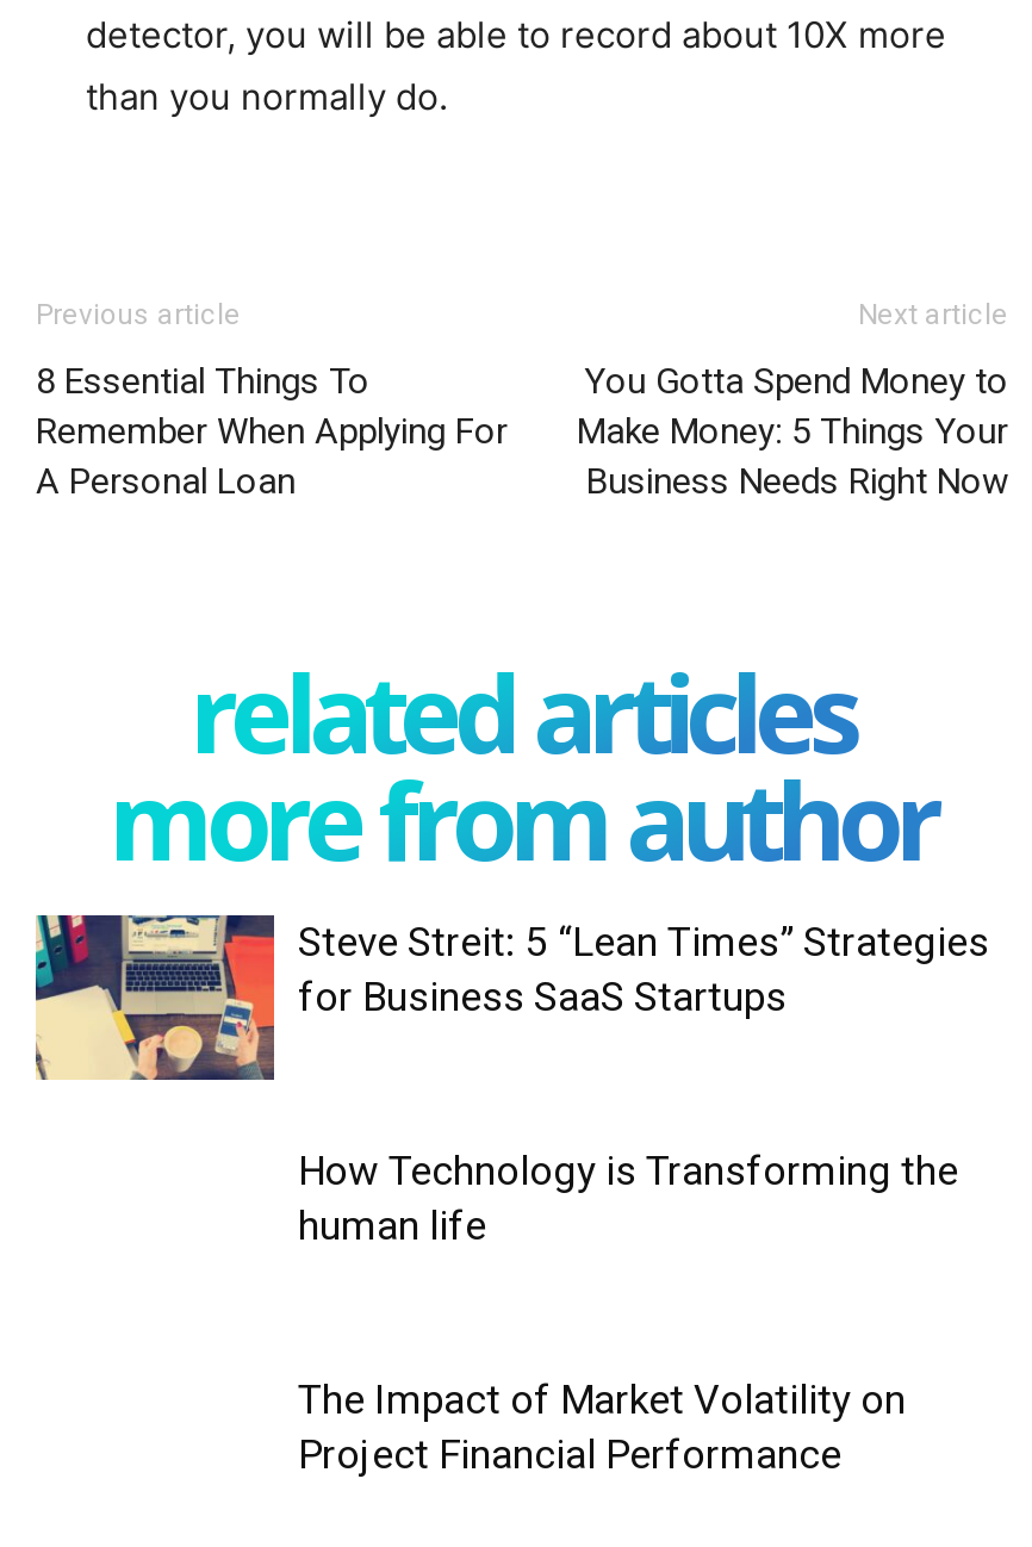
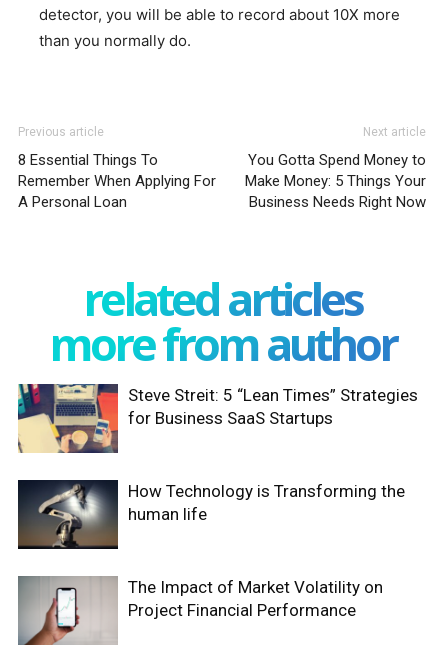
none -> [17,479,119,550] [image]
none -> [17,575,119,646] [image]

